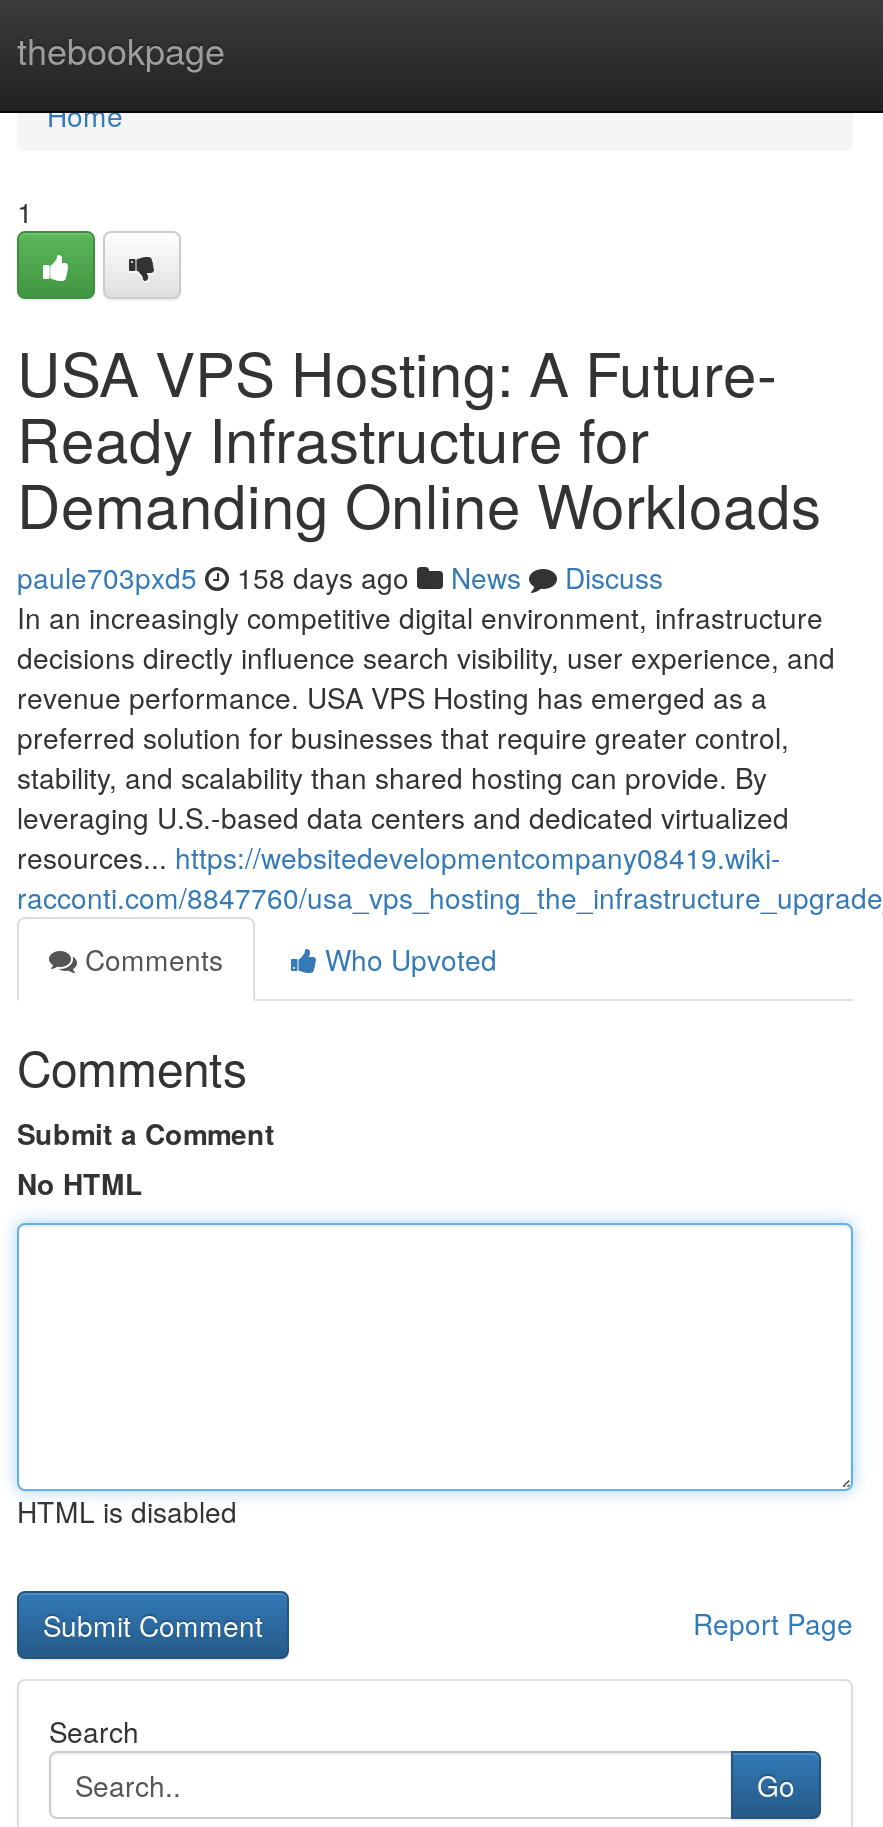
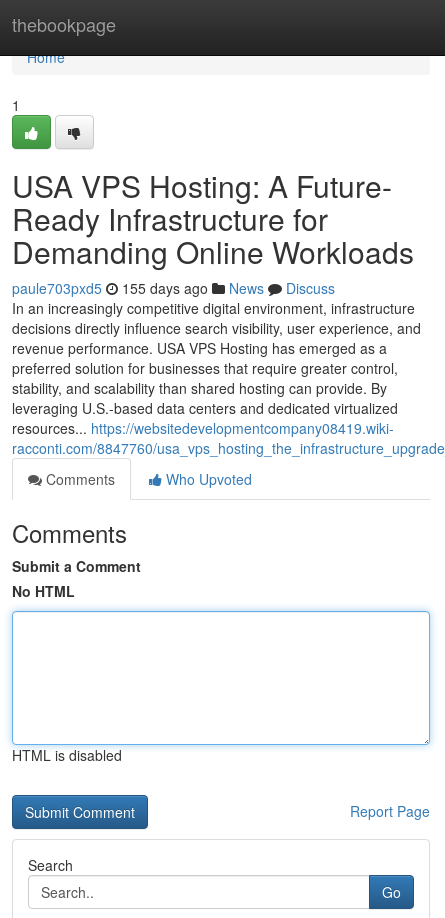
[17,557,663,597] paule703pxd5 158 days ago News Discuss -> [12,278,335,298] paule703pxd5 155 days ago News Discuss

